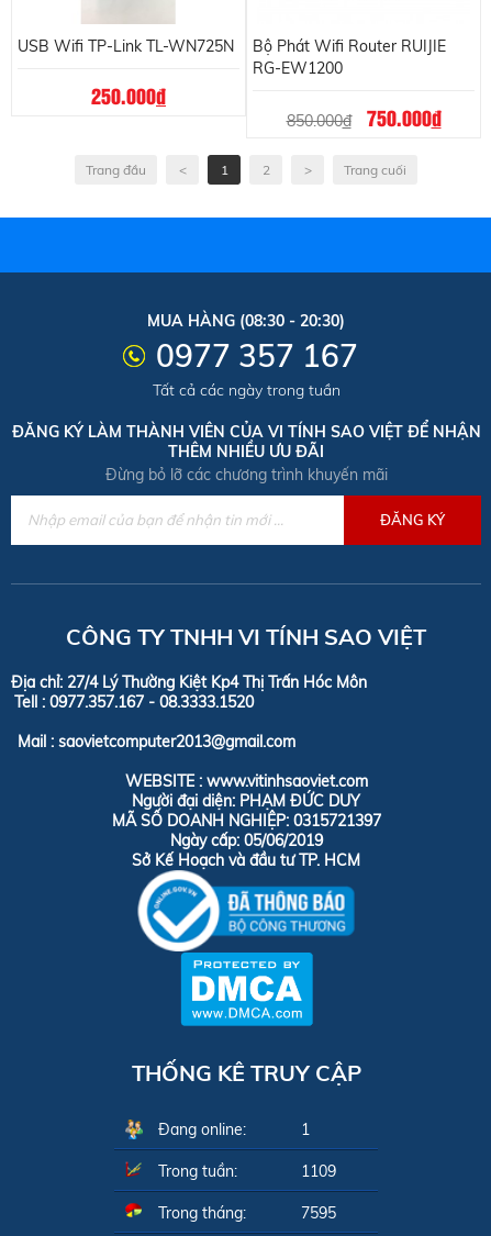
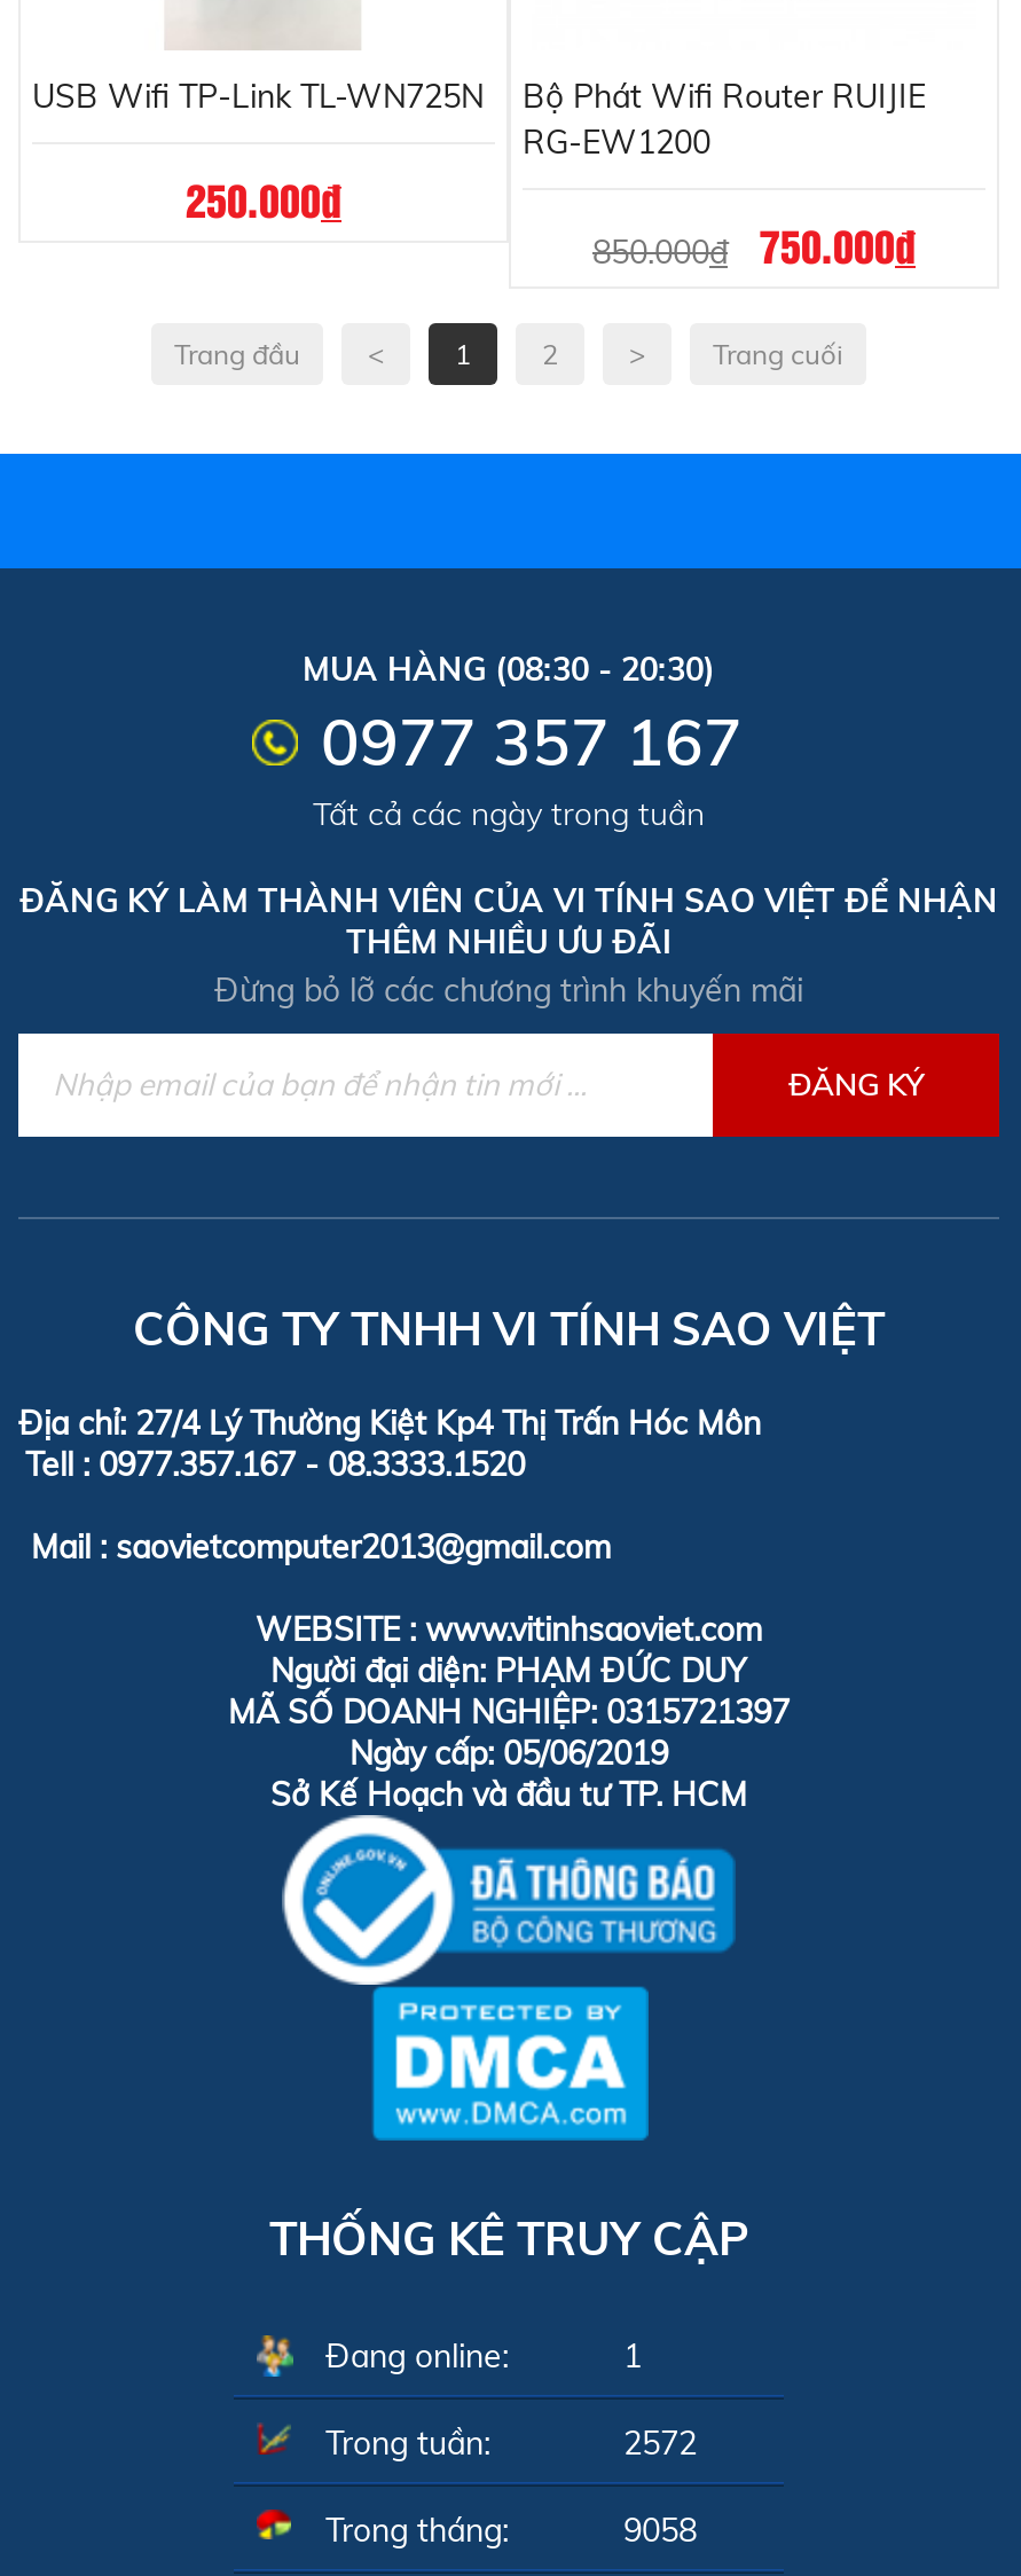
[301,1161,336,1181] 1109 -> [623,2422,697,2463] 2572
[301,1203,336,1222] 7595 -> [623,2509,697,2550] 9058

